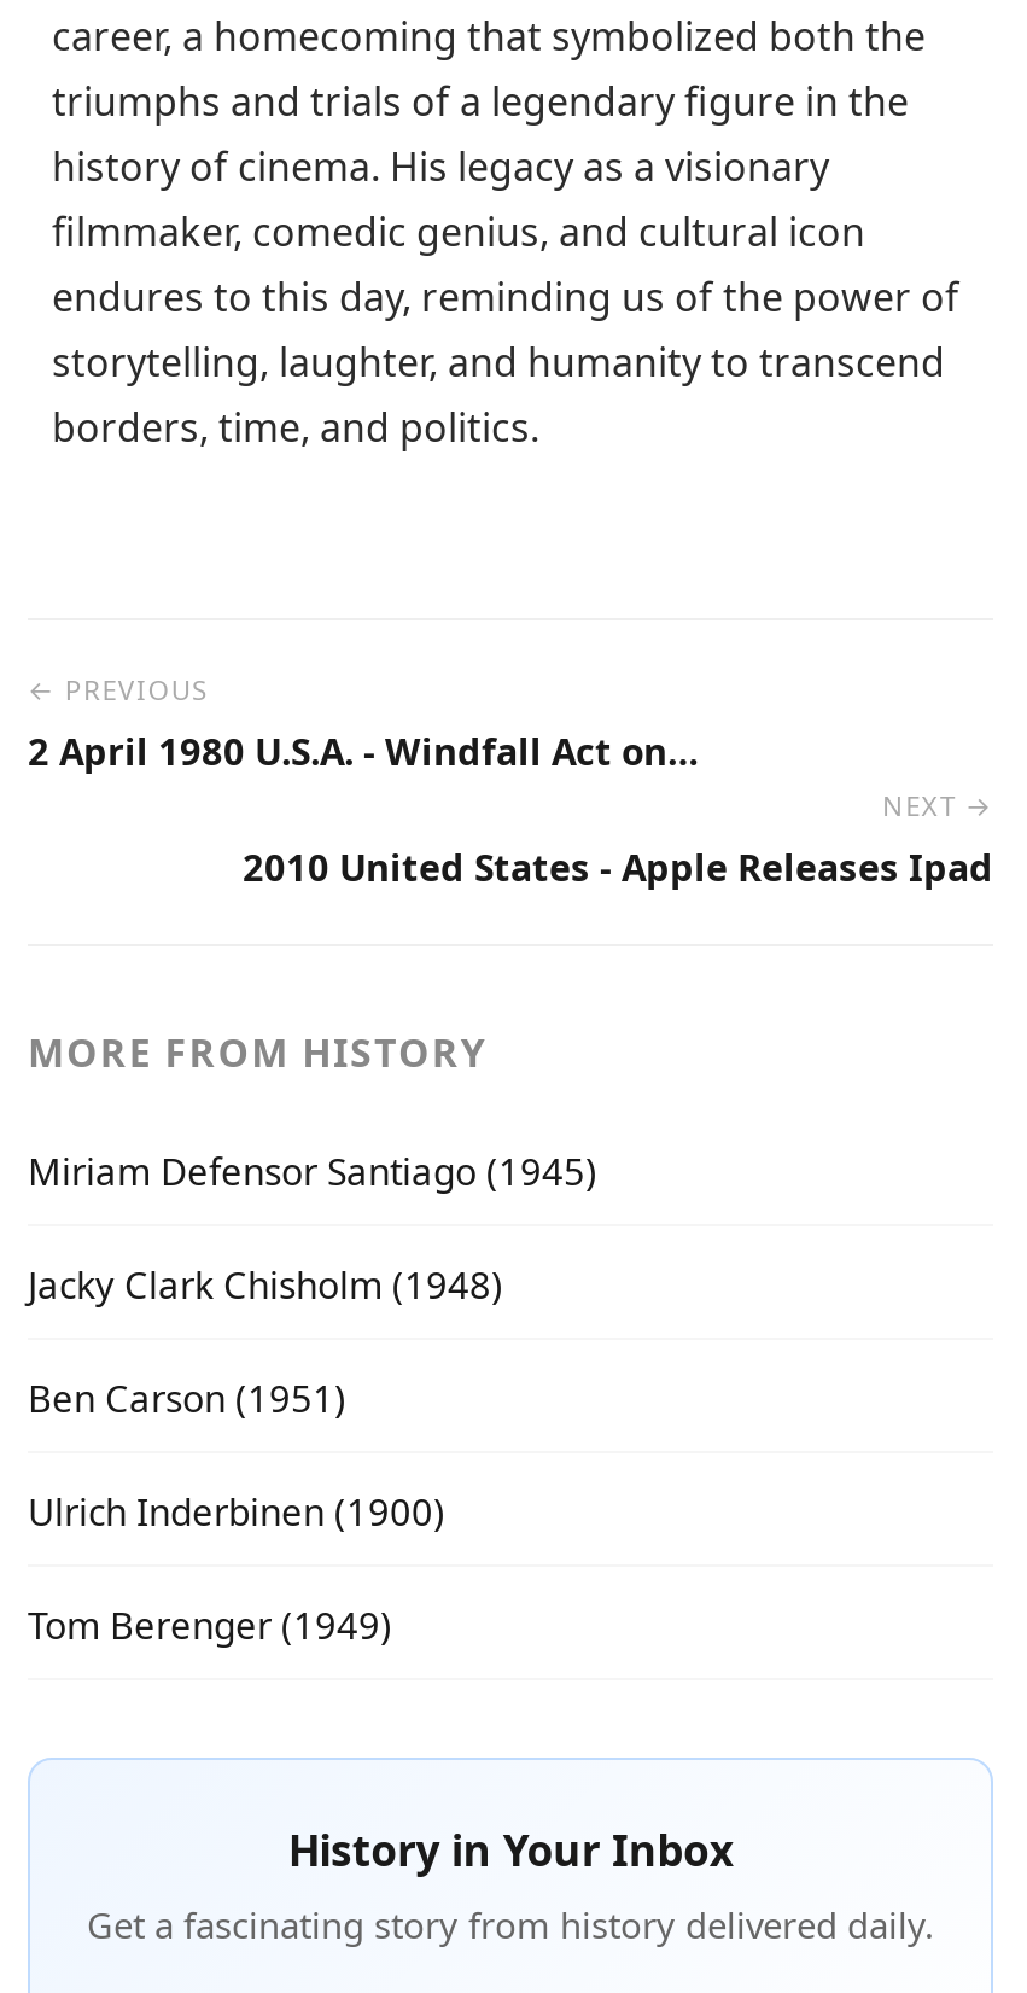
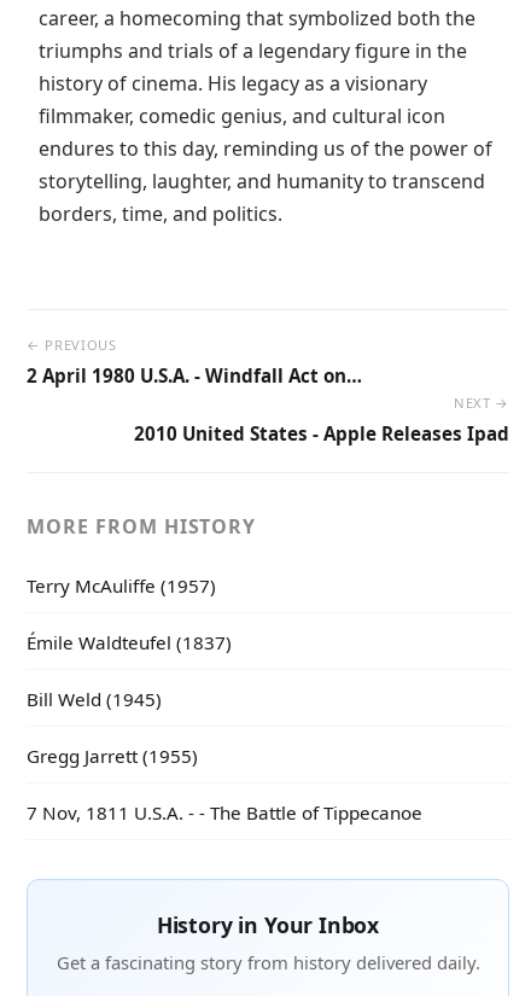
[28,1146,597,1194] Miriam Defensor Santiago (1945) -> [27,573,216,597] Terry McAuliffe (1957)
[28,1260,503,1308] Jacky Clark Chisholm (1948) -> [27,630,232,654] Émile Waldteufel (1837)
[28,1373,346,1421] Ben Carson (1951) -> [27,687,162,711] Bill Weld (1945)
[28,1486,445,1535] Ulrich Inderbinen (1900) -> [27,743,198,767] Gregg Jarrett (1955)
[28,1600,392,1648] Tom Berenger (1949) -> [27,800,422,824] 7 Nov, 1811 U.S.A. - - The Battle of Tippecanoe

